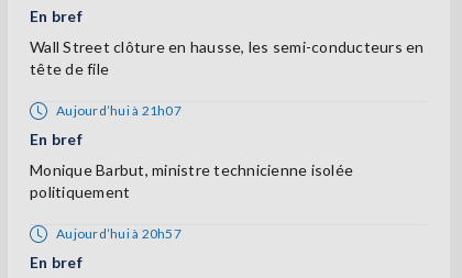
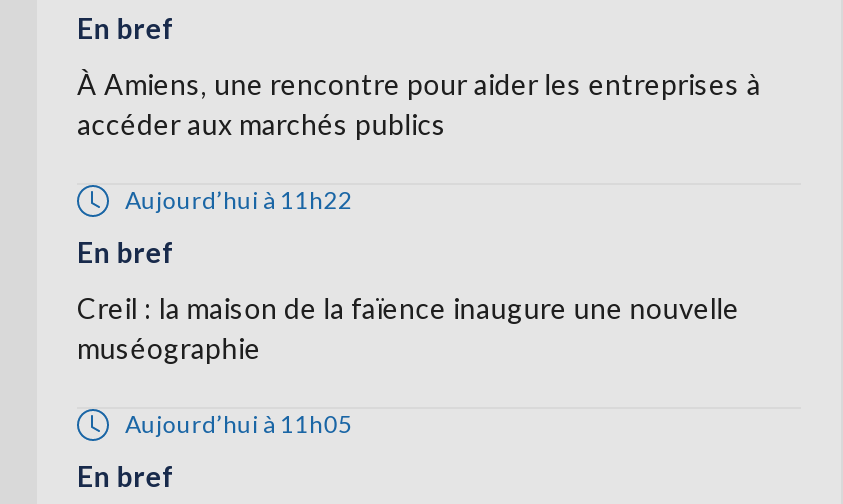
[30,37,424,78] Wall Street clôture en hausse, les semi-conducteurs en | tête de file -> [77,67,761,141] À Amiens, une rencontre pour aider les entreprises à | accéder aux marchés publics
[56,102,181,119] Aujourd’hui à 21h07 -> [125,185,353,215] Aujourd’hui à 11h22
[30,160,353,201] Monique Barbut, ministre technicienne isolée | politiquement -> [77,291,739,365] Creil : la maison de la faïence inaugure une nouvelle | muséographie
[56,225,181,242] Aujourd’hui à 20h57 -> [125,409,353,439] Aujourd’hui à 11h05

